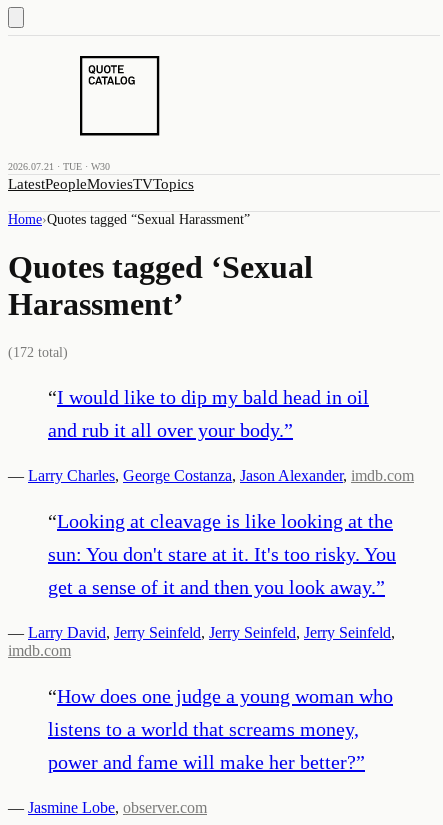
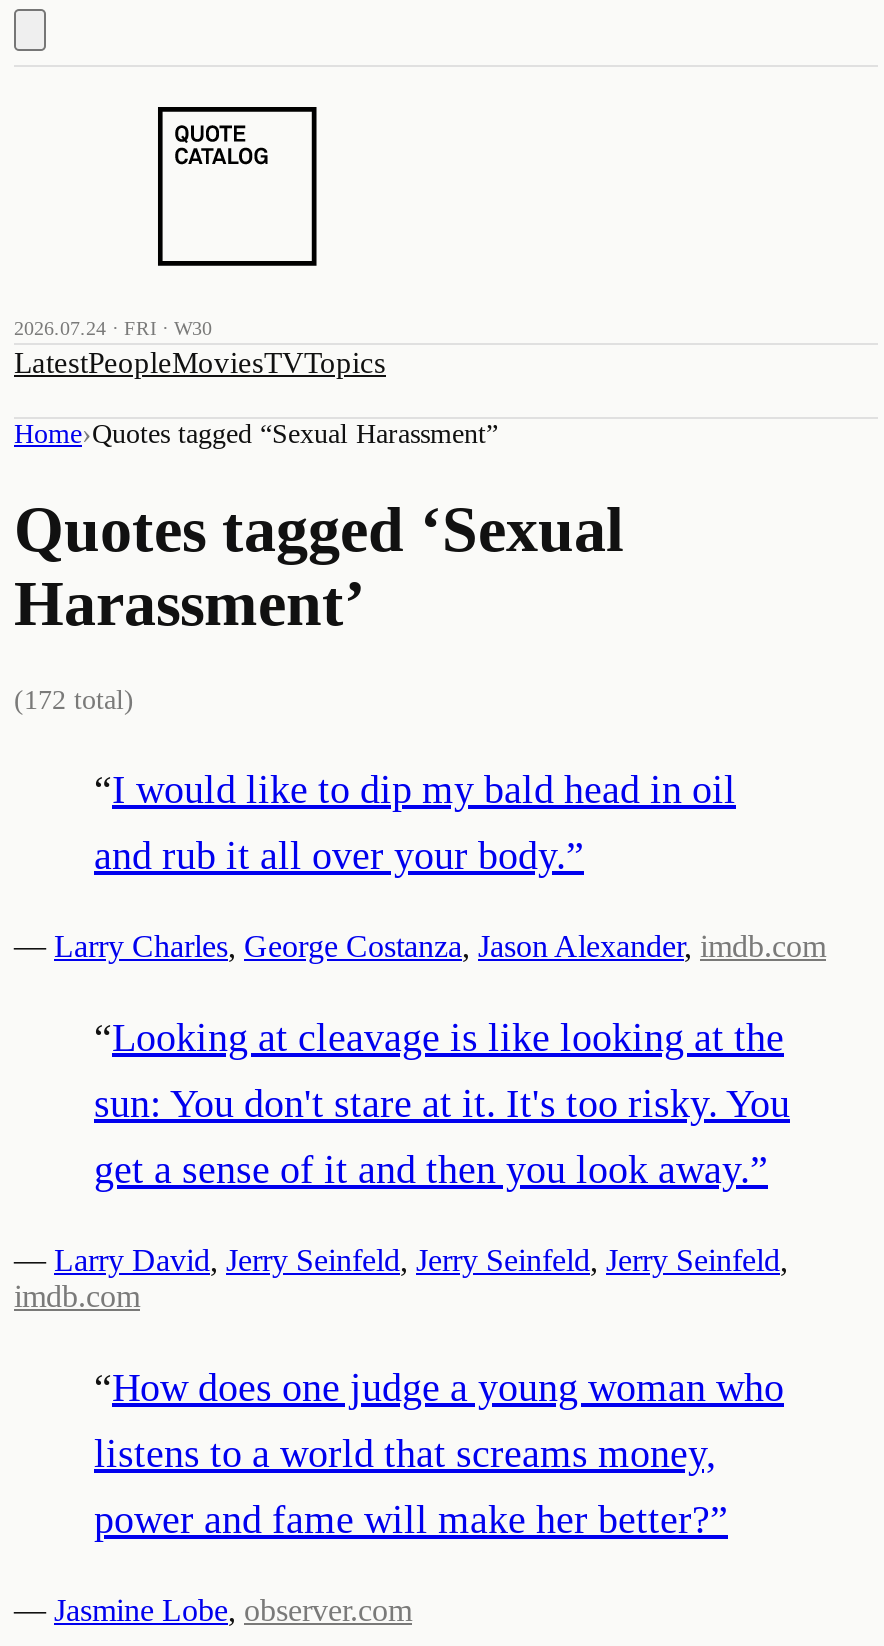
[8,161,110,172] 2026.07.21 · TUE · W30 -> [14,317,212,339] 2026.07.24 · FRI · W30

